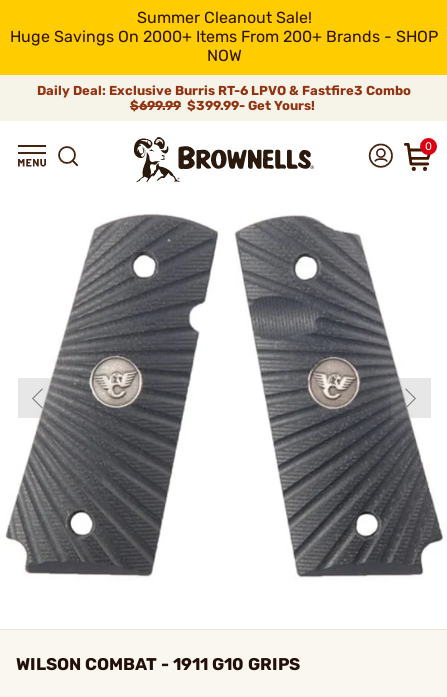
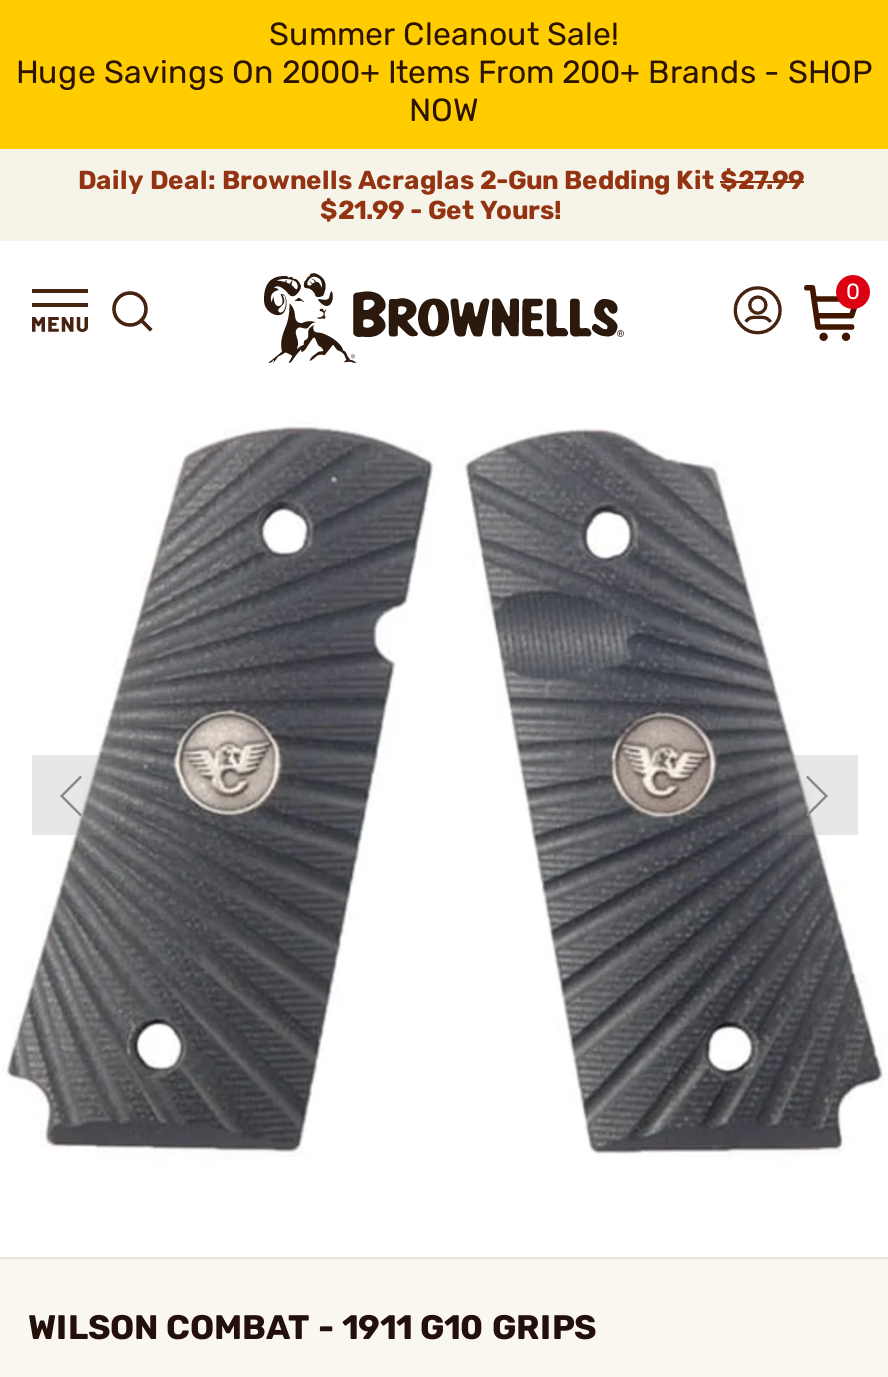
[37,83,411,113] Daily Deal: Exclusive Burris RT-6 LPVO & Fastfire3 Combo | $699.99 $399.99- Get Yours! -> [78,165,804,225] Daily Deal: Brownells Acraglas 2-Gun Bedding Kit $27.99 | $21.99 - Get Yours!

